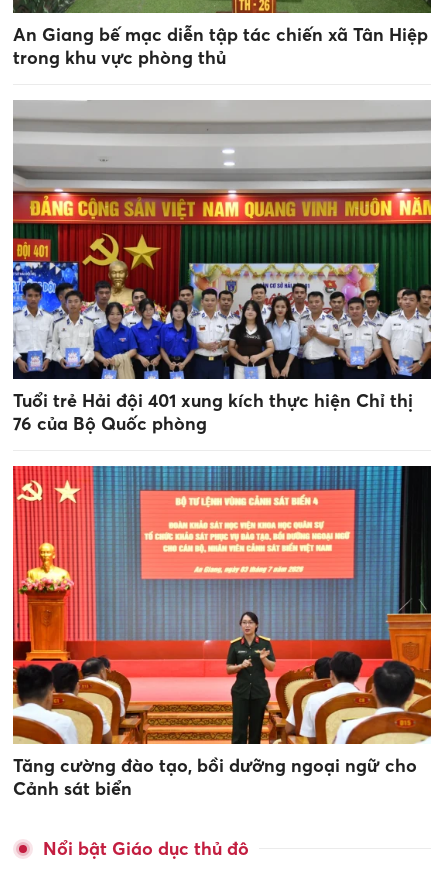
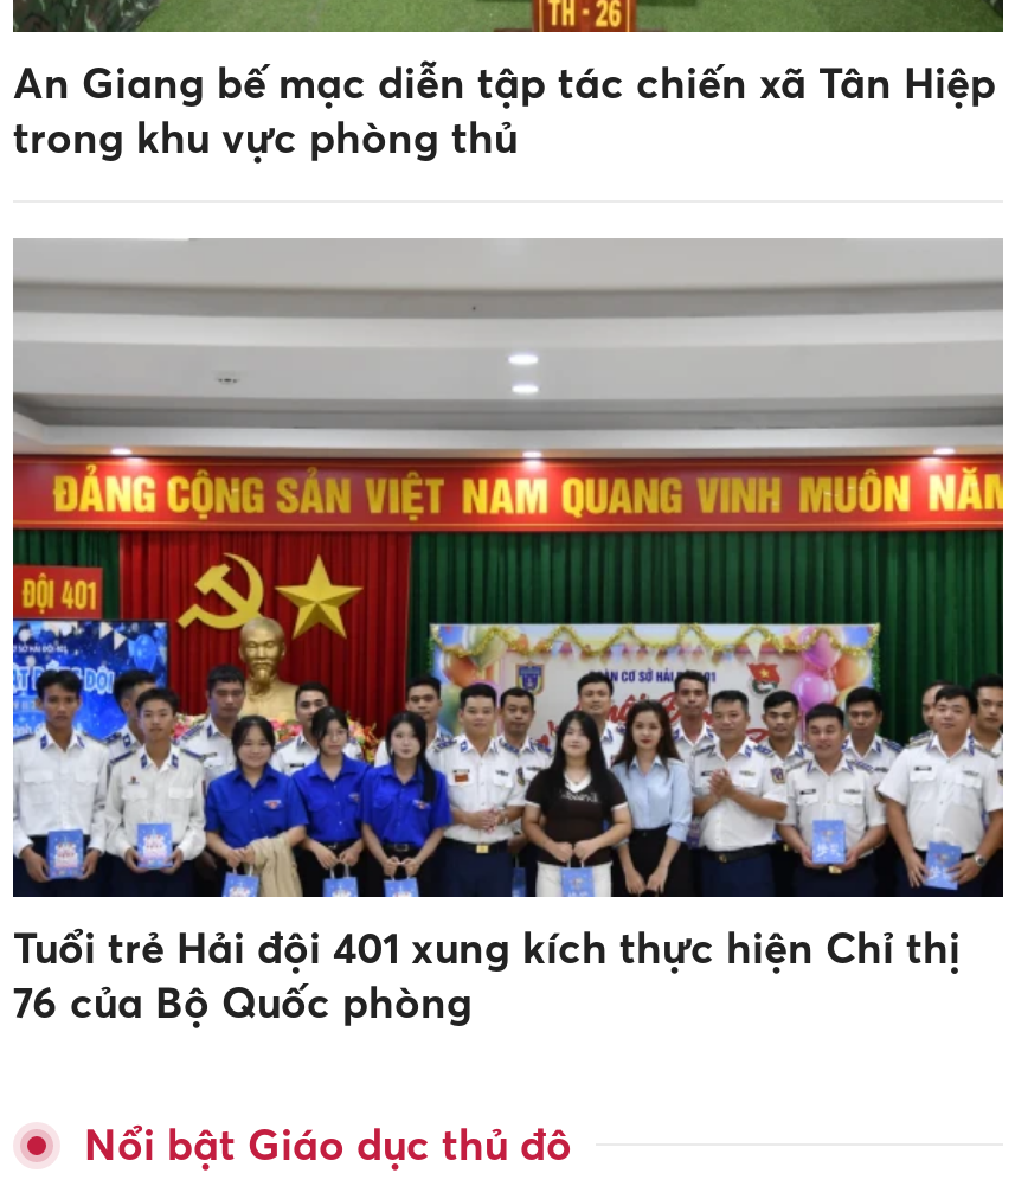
[12,465,432,799] [image] | Tăng cường đào tạo, bồi dưỡng ngoại ngữ cho | Cảnh sát biển -> none

